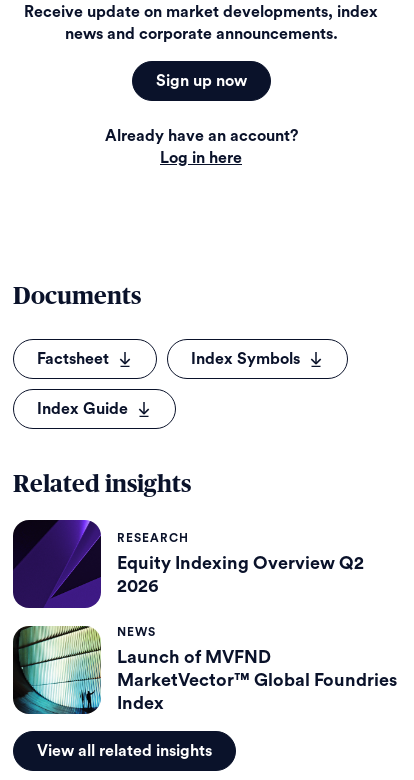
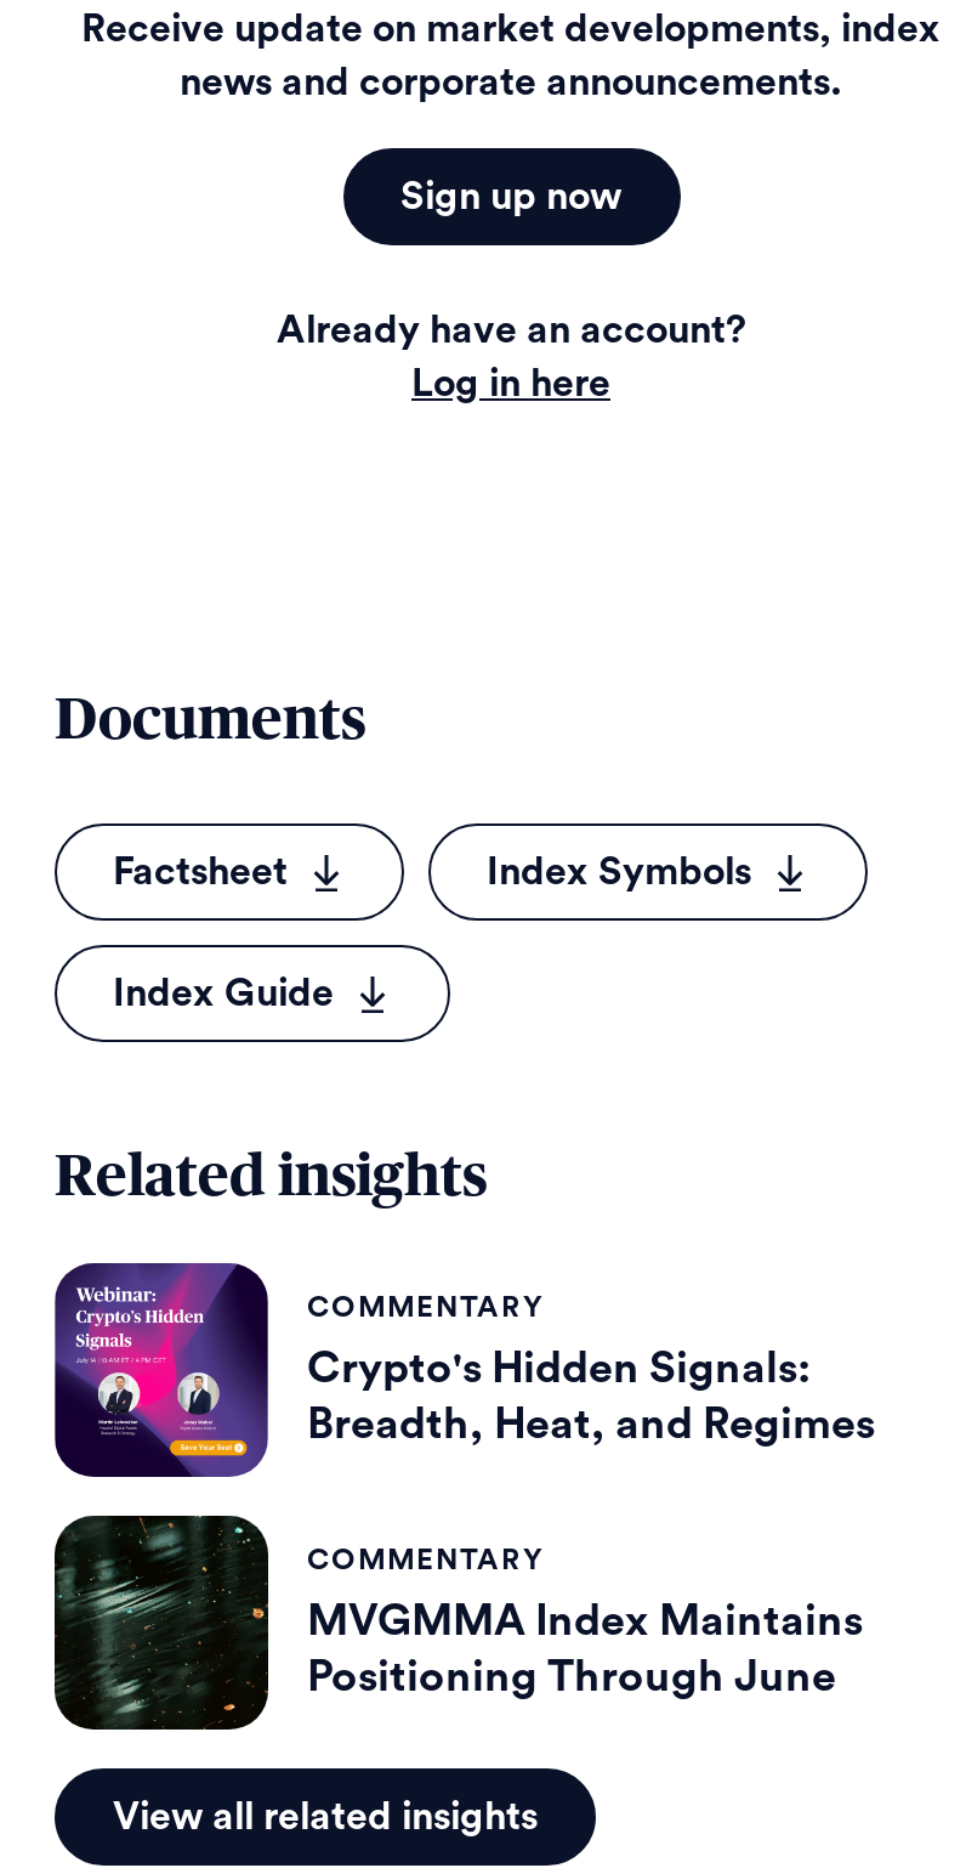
[12,519,189,608] [image] | RESEARCH -> [52,1261,545,1477] [image] | COMMENTARY
[117,554,364,595] Equity Indexing Overview Q2 | 2026 -> [307,1346,875,1445] Crypto's Hidden Signals: | Breadth, Heat, and Regimes
[14,625,156,715] [image] | NEWS -> [57,1513,545,1732] [image] | COMMENTARY
[117,648,397,712] Launch of MVFND | MarketVector™ Global Foundries | Index -> [307,1598,863,1698] MVGMMA Index Maintains | Positioning Through June

